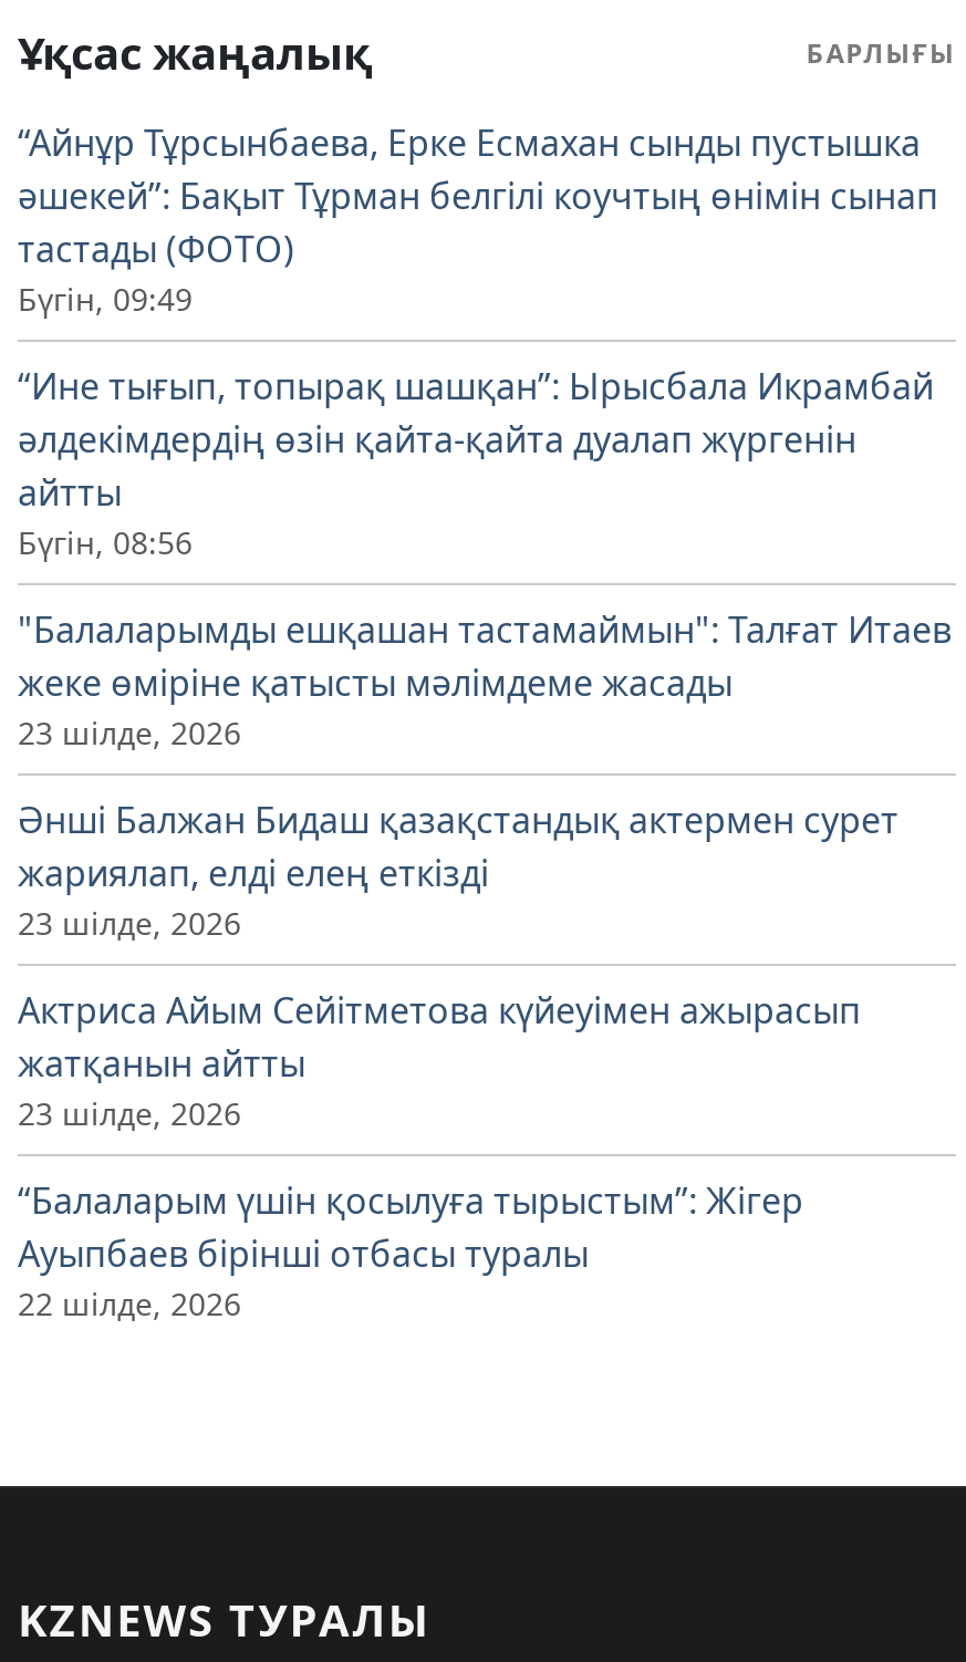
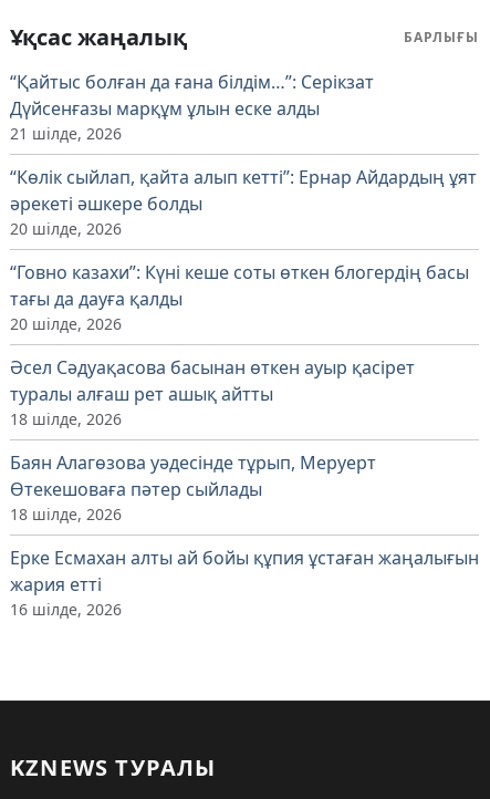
[18,118,938,319] “Айнұр Тұрсынбаева, Ерке Есмахан сынды пустышка | әшекей”: Бақыт Тұрман белгілі коучтың өнімін сынап | тастады (ФОТО) | Бүгін, 09:49 -> [10,69,374,143] “Қайтыс болған да ғана білдім…”: Серікзат | Дүйсенғазы марқұм ұлын еске алды | 21 шілде, 2026
[18,361,934,562] “Ине тығып, топырақ шашқан”: Ырысбала Икрамбай | әлдекімдердің өзін қайта-қайта дуалап жүргенін | айтты | Бүгін, 08:56 -> [10,164,477,239] “Көлік сыйлап, қайта алып кетті”: Ернар Айдардың ұят | әрекеті әшкере болды | 20 шілде, 2026
[18,604,952,753] "Балаларымды ешқашан тастамаймын": Талғат Итаев | жеке өміріне қатысты мәлімдеме жасады | 23 шілде, 2026 -> [10,260,469,334] “Говно казахи”: Күні кеше соты өткен блогердің басы | тағы да дауға қалды | 20 шілде, 2026
[18,795,899,943] Әнші Балжан Бидаш қазақстандық актермен сурет | жариялап, елді елең еткізді | 23 шілде, 2026 -> [10,355,415,429] Әсел Сәдуақасова басынан өткен ауыр қасірет | туралы алғаш рет ашық айтты | 18 шілде, 2026
[18,985,861,1133] Актриса Айым Сейітметова күйеуімен ажырасып | жатқанын айтты | 23 шілде, 2026 -> [10,450,376,524] Баян Алагөзова уәдесінде тұрып, Меруерт | Өтекешоваға пәтер сыйлады | 18 шілде, 2026
[18,1175,803,1324] “Балаларым үшін қосылуға тырыстым”: Жігер | Ауыпбаев бірінші отбасы туралы | 22 шілде, 2026 -> [10,545,479,619] Ерке Есмахан алты ай бойы құпия ұстаған жаңалығын | жария етті | 16 шілде, 2026

